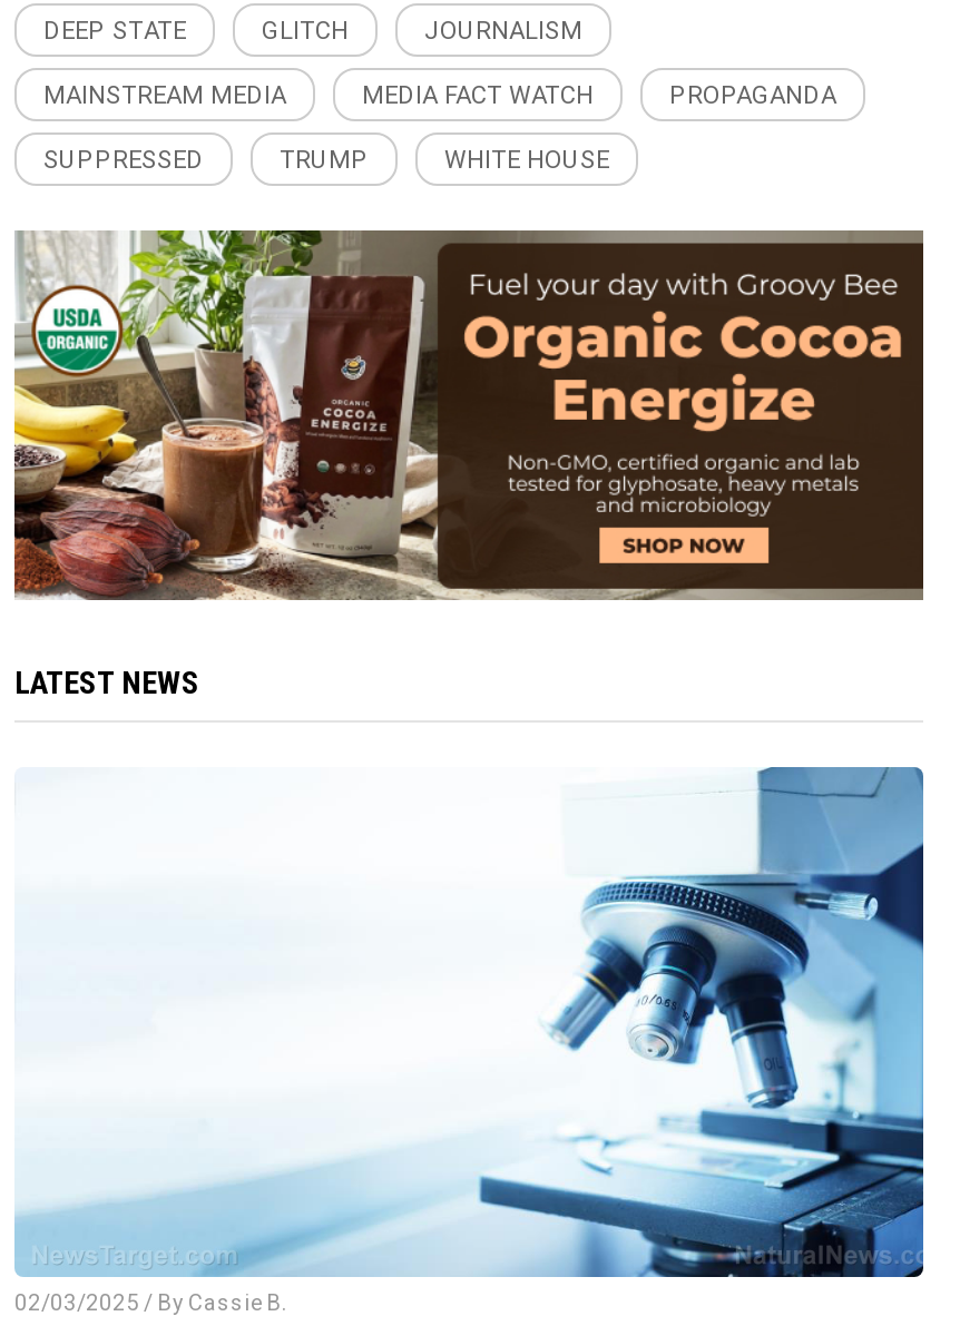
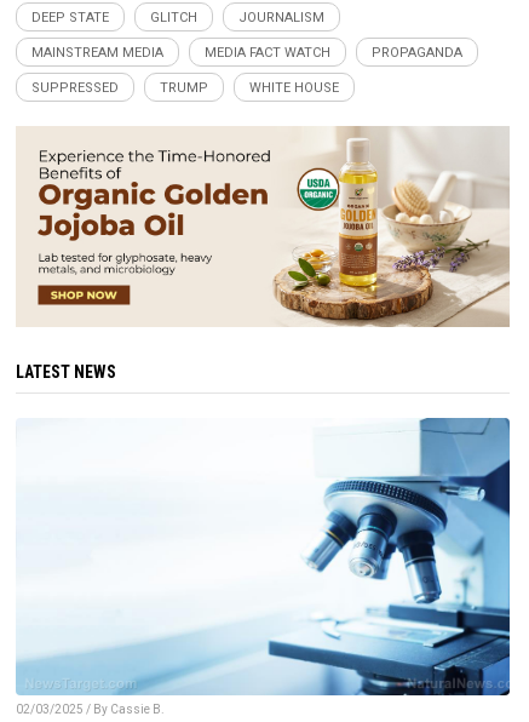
[12,228,925,602] [image] -> [16,126,510,327] [image]

